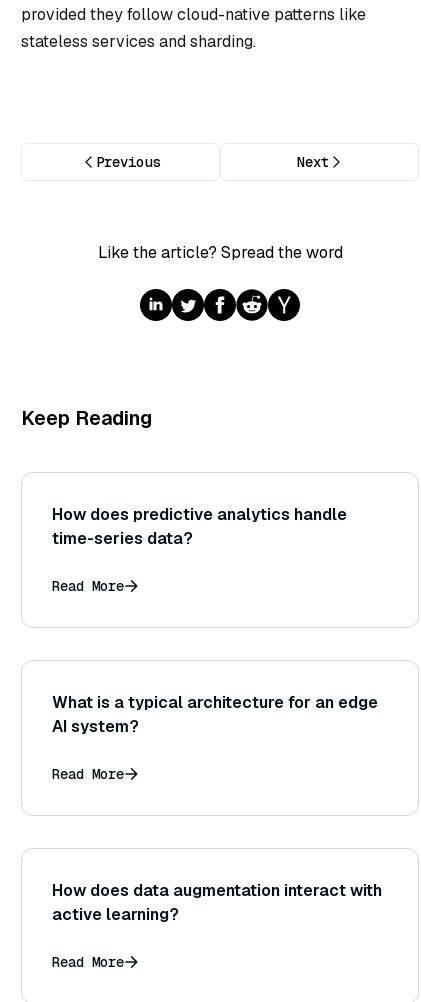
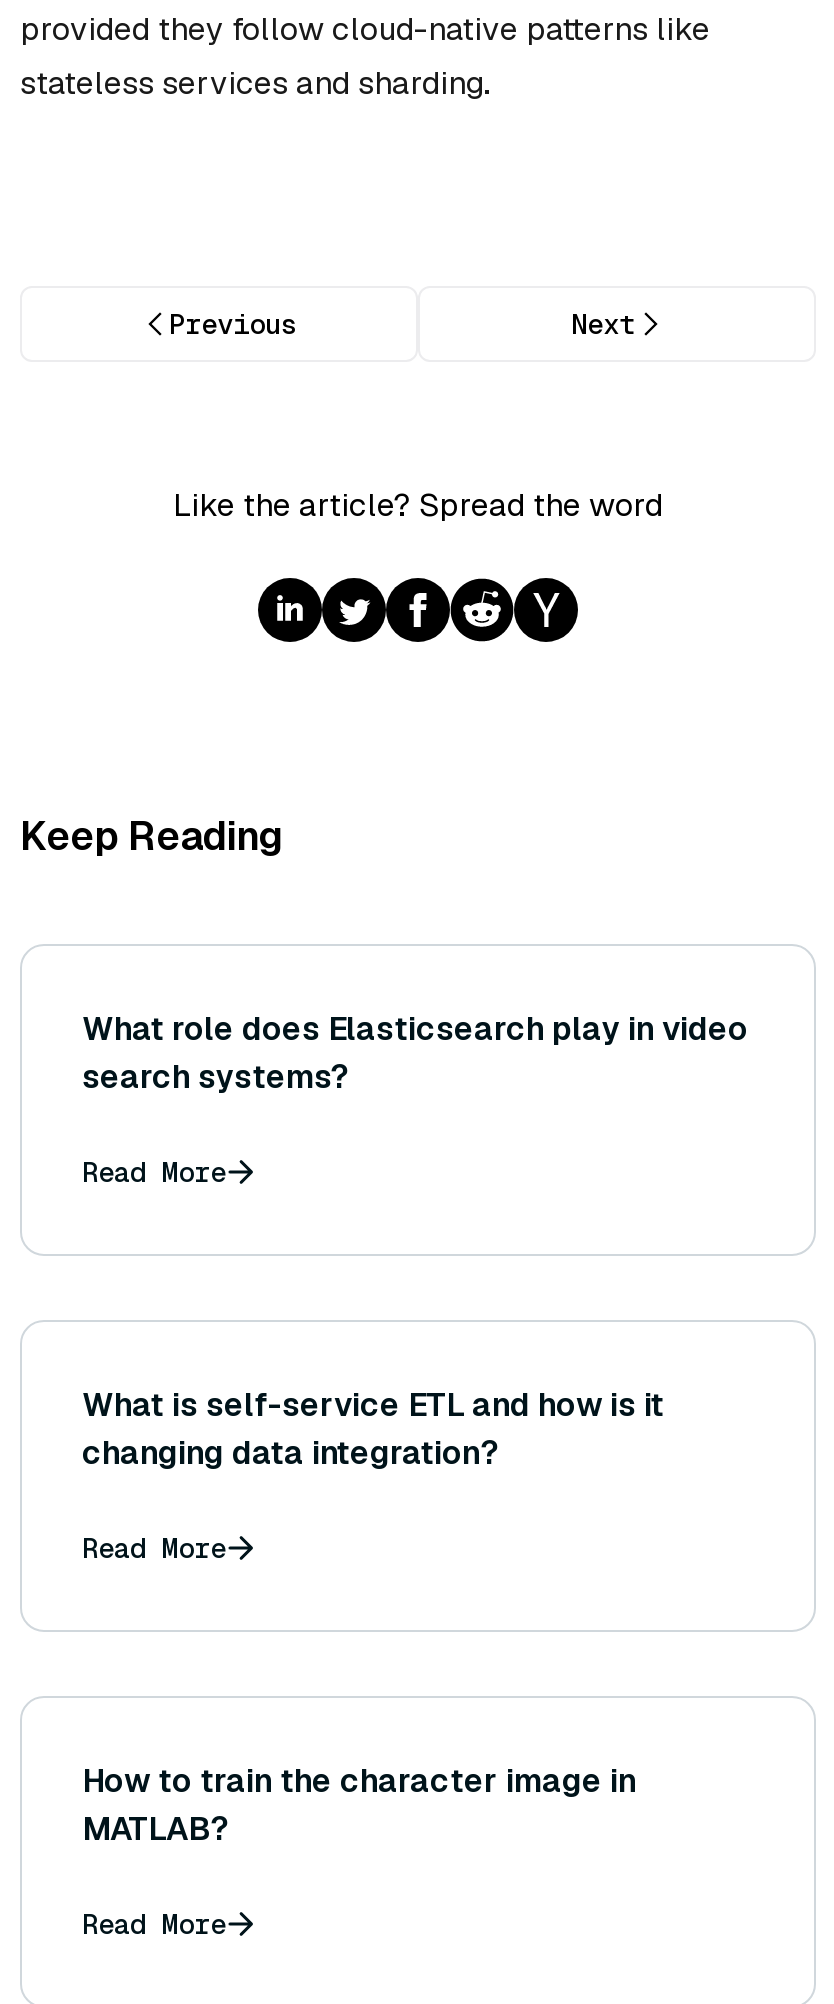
[52,504,347,549] How does predictive analytics handle | time-series data? -> [82,1009,748,1099] What role does Elasticsearch play in video | search systems?
[52,692,378,737] What is a typical architecture for an edge | AI system? -> [82,1385,664,1475] What is self-service ETL and how is it | changing data integration?
[52,880,382,925] How does data augmentation interact with | active learning? -> [82,1761,636,1851] How to train the character image in | MATLAB?

